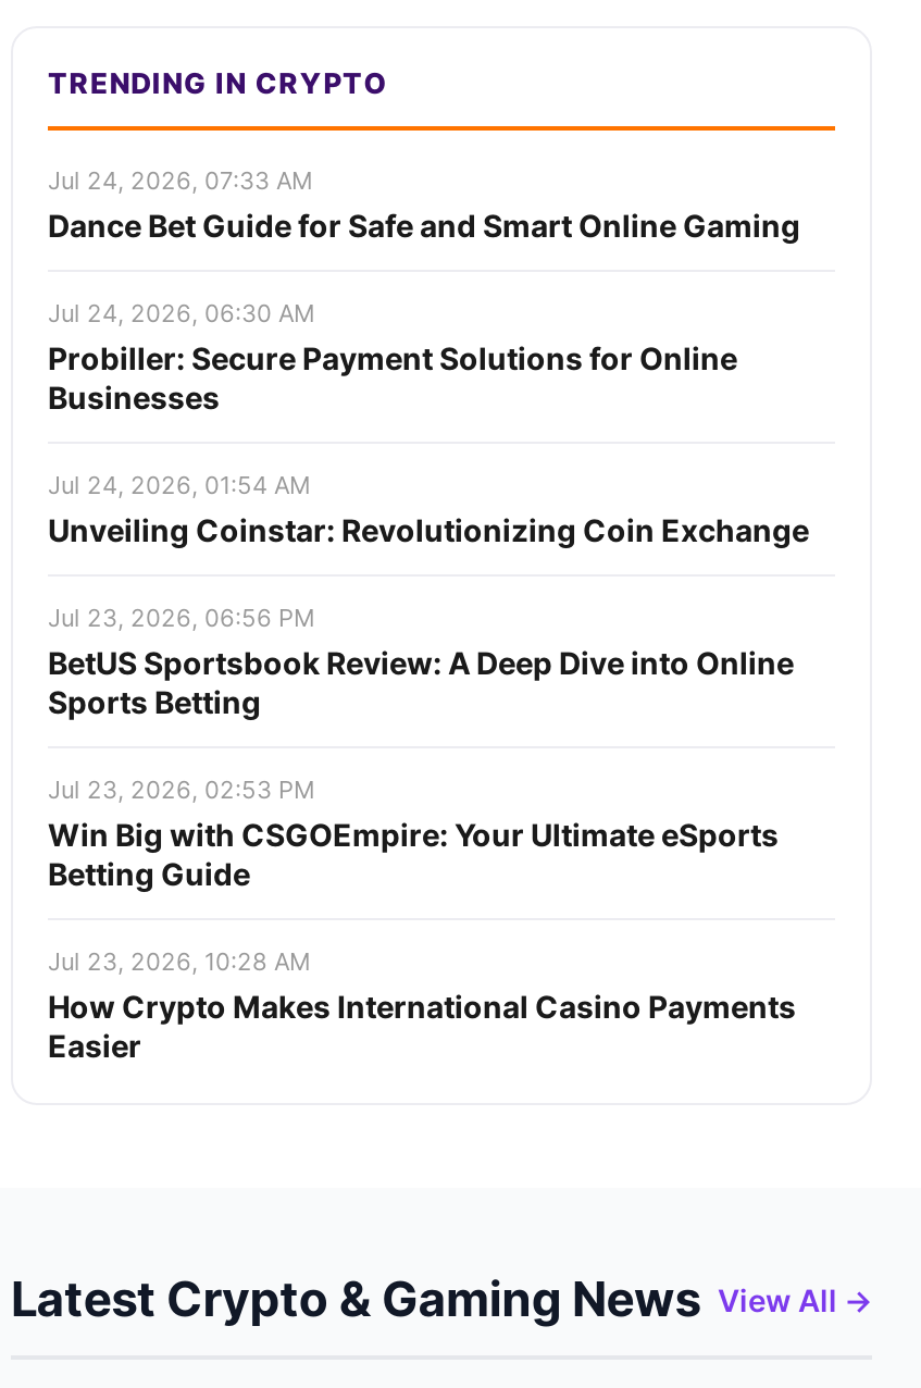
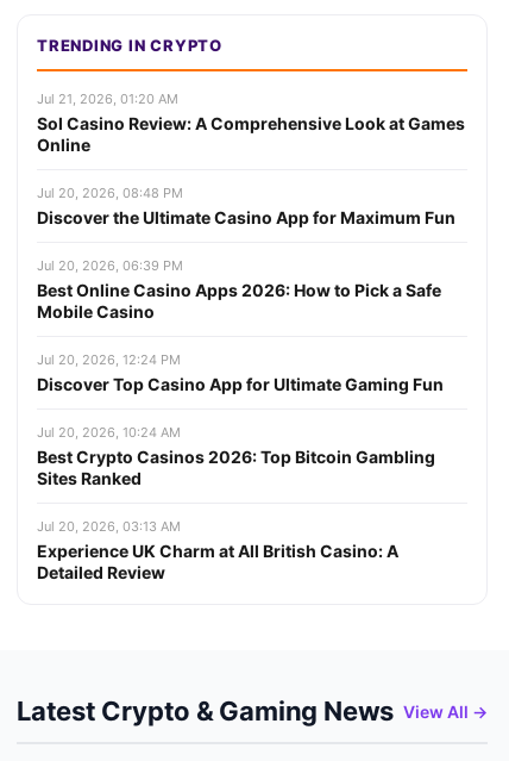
[48,165,800,244] Jul 24, 2026, 07:33 AM | Dance Bet Guide for Safe and Smart Online Gaming -> [37,91,465,155] Jul 21, 2026, 01:20 AM | Sol Casino Review: A Comprehensive Look at Games | Online
[48,298,737,416] Jul 24, 2026, 06:30 AM | Probiller: Secure Payment Solutions for Online | Businesses -> [37,185,455,227] Jul 20, 2026, 08:48 PM | Discover the Ultimate Casino App for Maximum Fun
[48,470,809,548] Jul 24, 2026, 01:54 AM | Unveiling Coinstar: Revolutionizing Coin Exchange -> [37,257,441,322] Jul 20, 2026, 06:39 PM | Best Online Casino Apps 2026: How to Pick a Safe | Mobile Casino
[48,603,794,720] Jul 23, 2026, 06:56 PM | BetUS Sportsbook Review: A Deep Dive into Online | Sports Betting -> [37,351,444,394] Jul 20, 2026, 12:24 PM | Discover Top Casino App for Ultimate Gaming Fun
[48,774,779,892] Jul 23, 2026, 02:53 PM | Win Big with CSGOEmpire: Your Ultimate eSports | Betting Guide -> [37,424,435,488] Jul 20, 2026, 10:24 AM | Best Crypto Casinos 2026: Top Bitcoin Gambling | Sites Ranked
[48,946,796,1064] Jul 23, 2026, 10:28 AM | How Crypto Makes International Casino Payments | Easier -> [37,518,398,582] Jul 20, 2026, 03:13 AM | Experience UK Charm at All British Casino: A | Detailed Review

